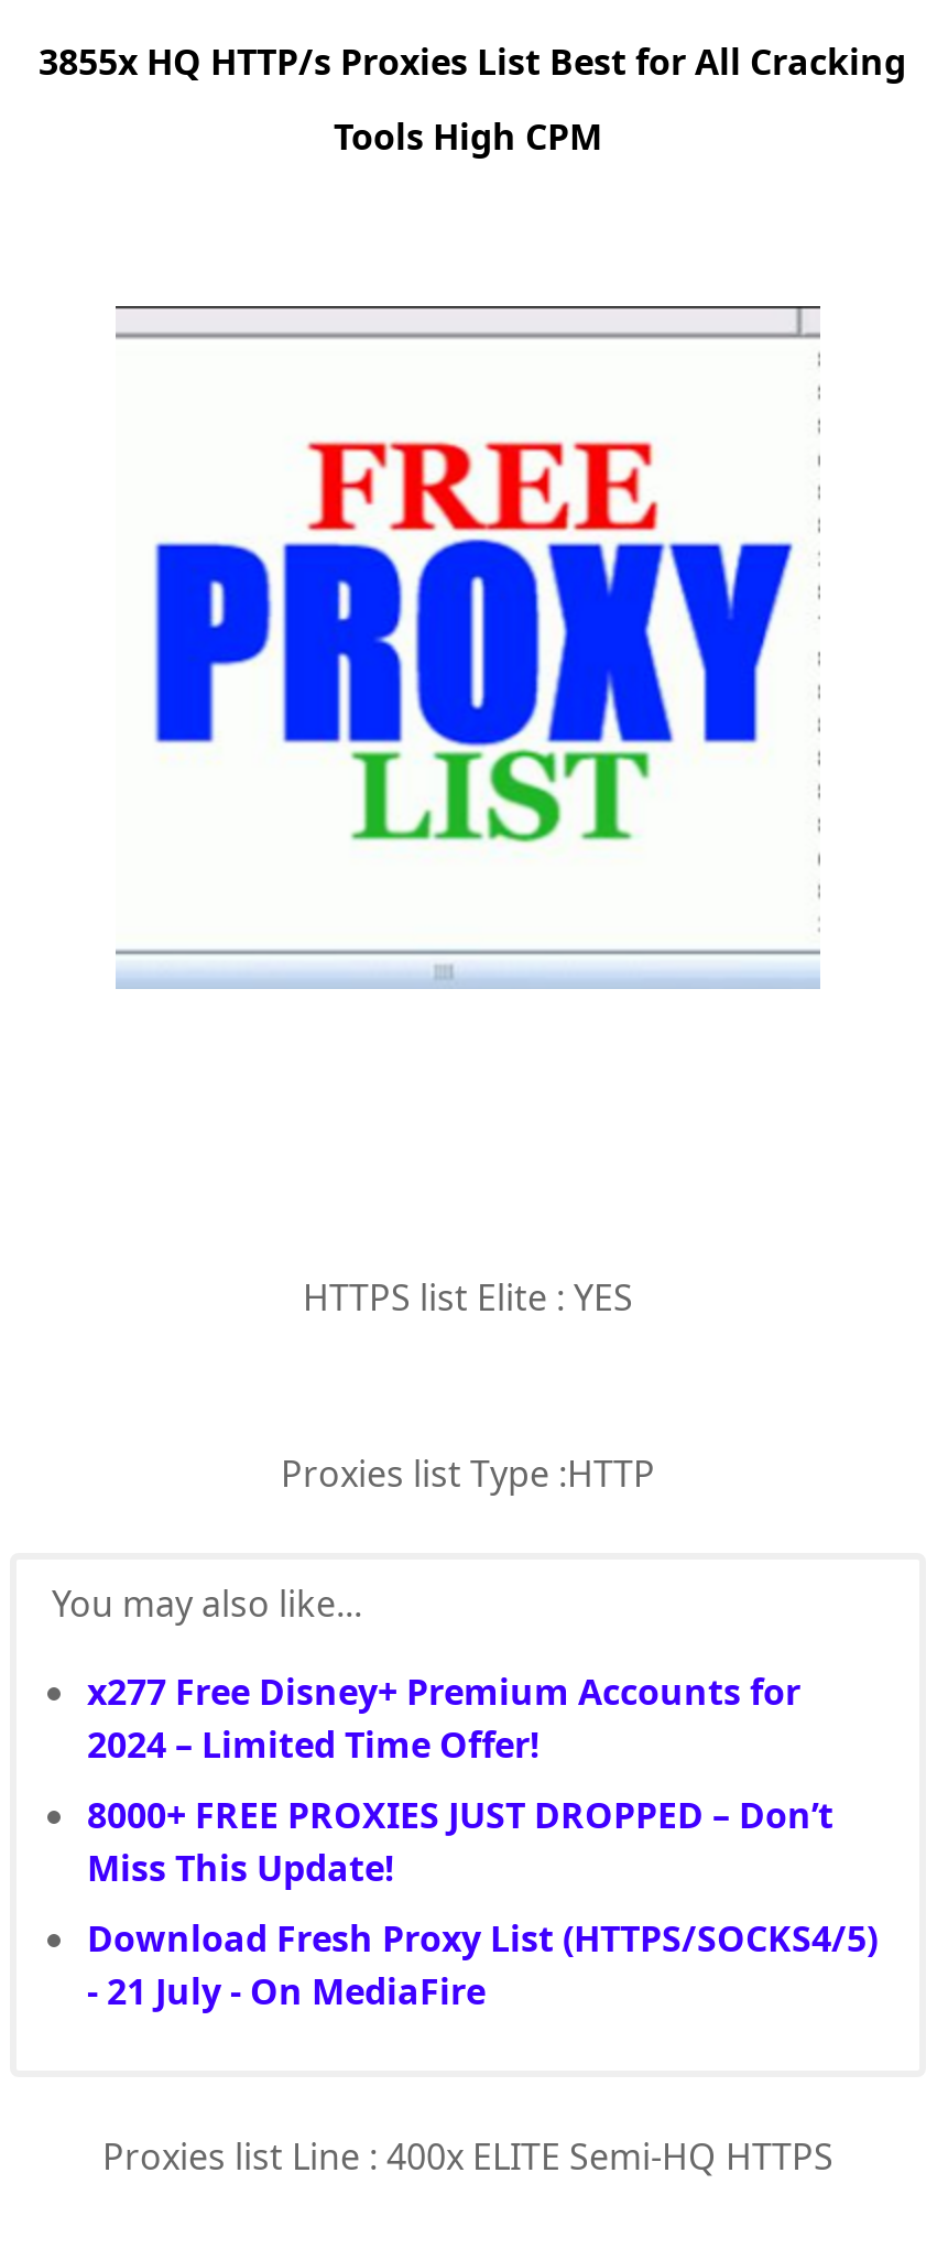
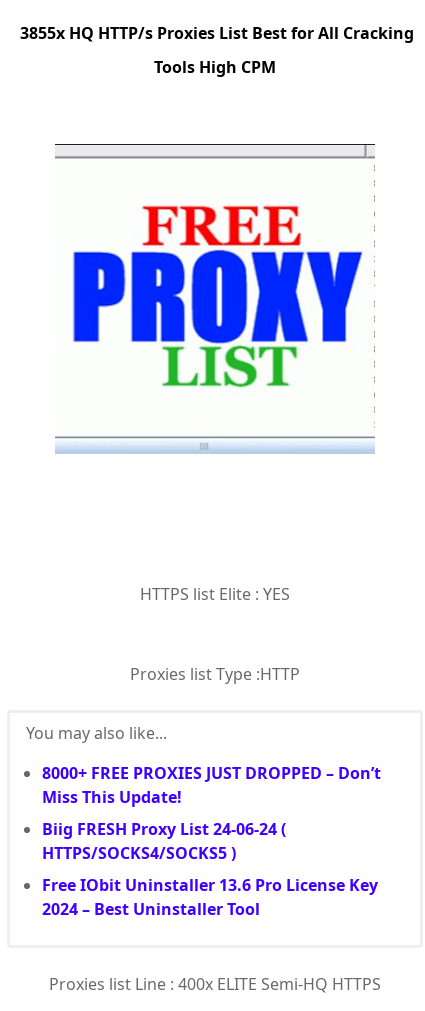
[87,1668,800,1769] x277 Free Disney+ Premium Accounts for | 2024 – Limited Time Offer! -> none
moved [87,1791,833,1893] -> [42,762,381,808]: 8000+ FREE PROXIES JUST DROPPED – Don’t | Miss This Update!
[87,1915,878,2016] Download Fresh Proxy List (HTTPS/SOCKS4/5) | - 21 July - On MediaFire -> [42,818,378,920] Biig FRESH Proxy List 24-06-24 ( | HTTPS/SOCKS4/SOCKS5 ) | Free IObit Uninstaller 13.6 Pro License Key | 2024 – Best Uninstaller Tool

